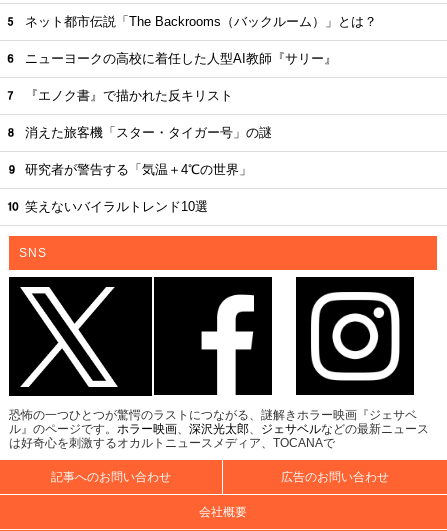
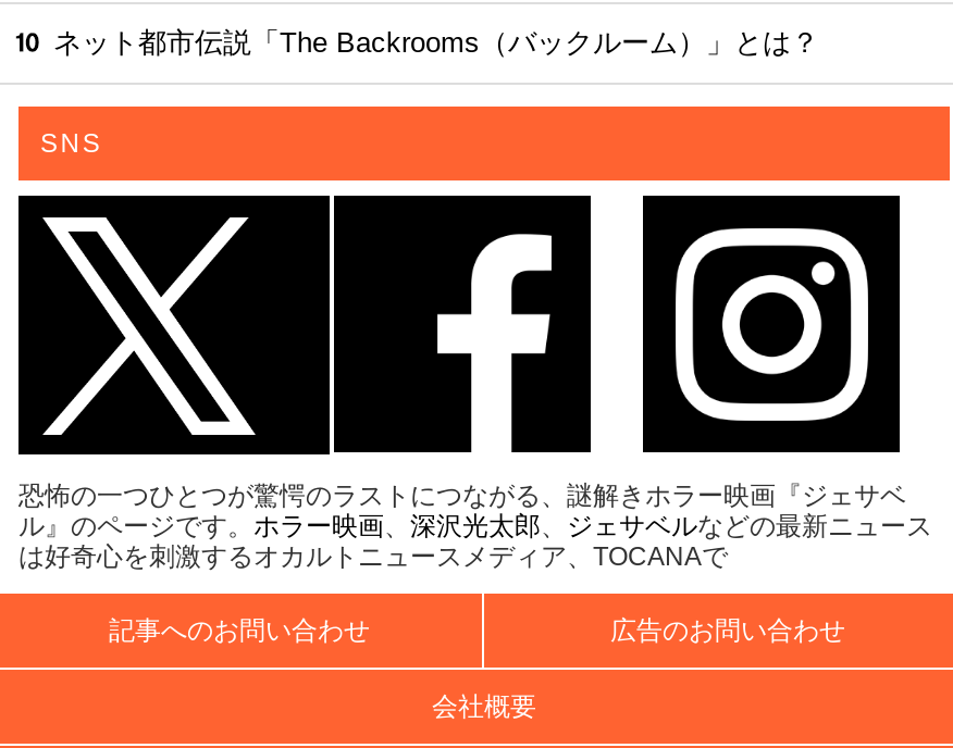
[25,51,337,214] ニューヨークの高校に着任した人型AI教師『サリー』 | 『エノク書』で描かれた反キリスト | 消えた旅客機「スター・タイガー号」の謎 | 研究者が警告する「気温＋4℃の世界」 | 笑えないバイラルトレンド10選 -> none

